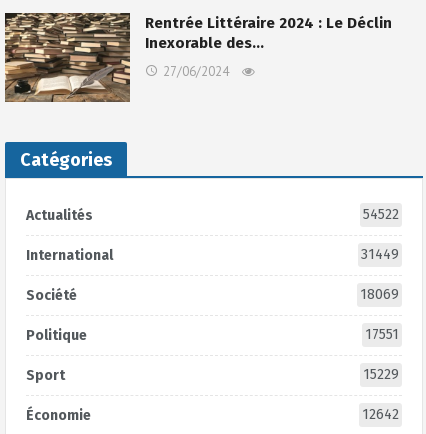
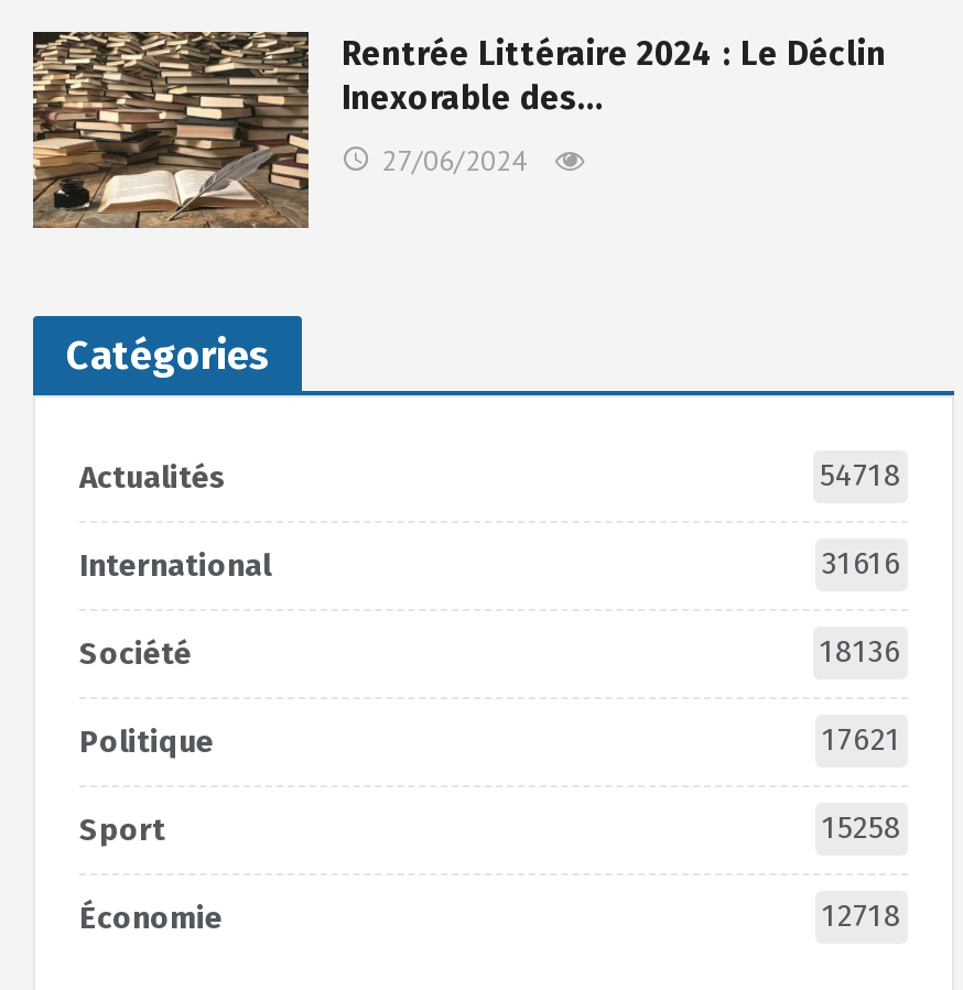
[363,206,399,223] 54522 -> [820,458,901,495] 54718
[361,246,399,263] 31449 -> [822,546,901,583] 31616
[360,286,399,303] 18069 -> [820,634,901,672] 18136
[365,326,399,343] 17551 -> [822,722,901,760] 17621
[363,366,399,383] 15229 -> [822,810,901,848] 15258
[362,406,399,423] 12642 -> [822,898,901,936] 12718

